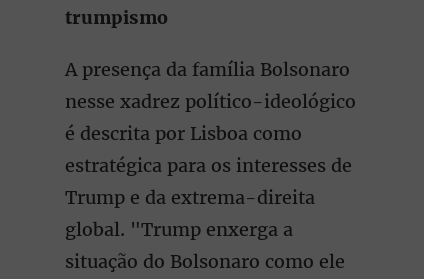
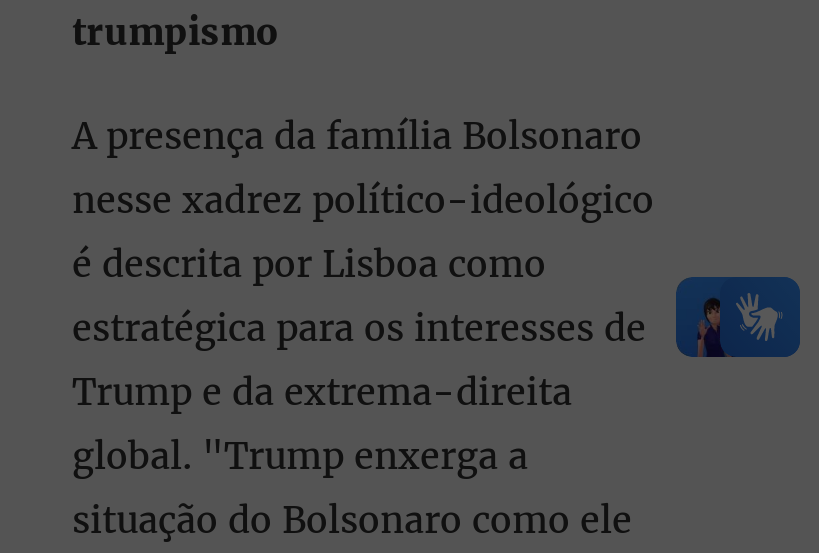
none -> [674,275,802,359] [image]

